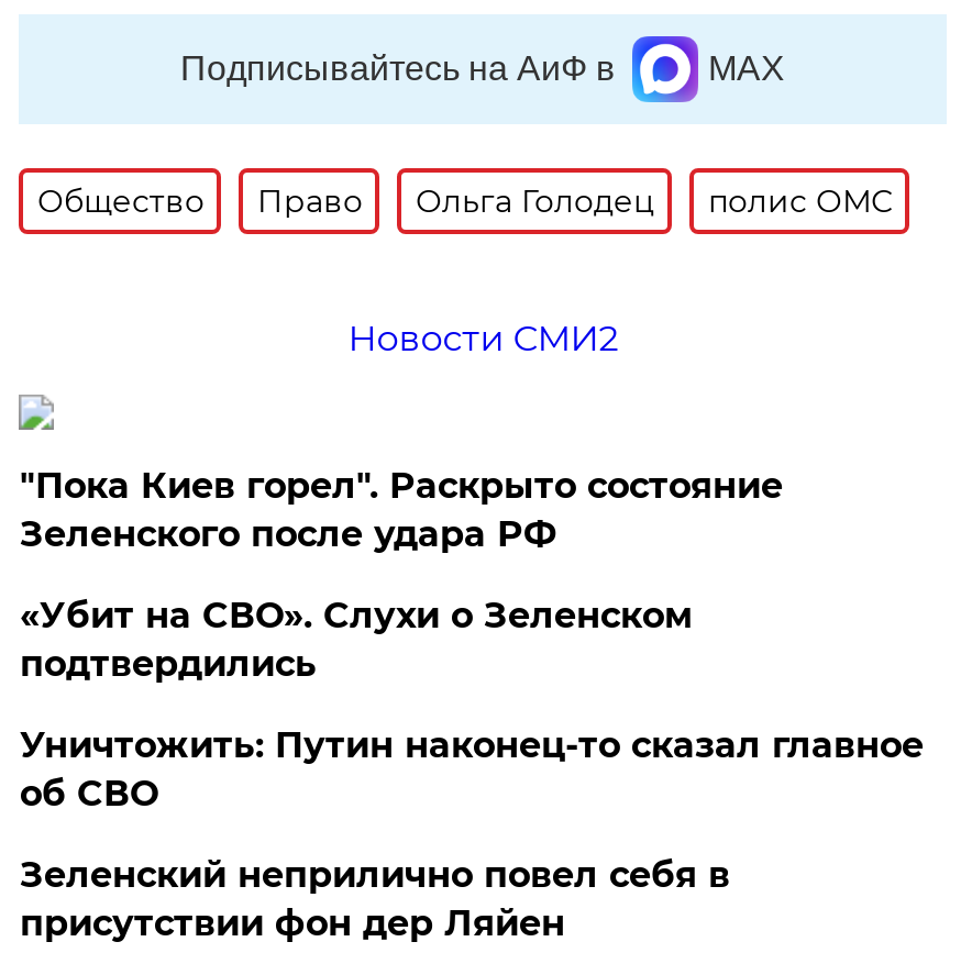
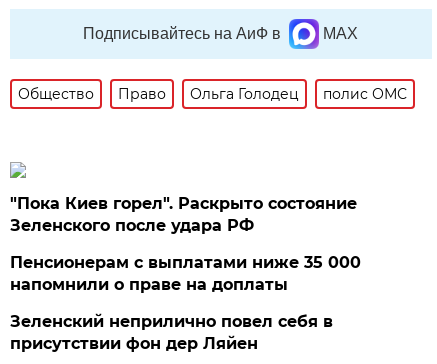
[348,317,618,359] Новости СМИ2 -> none
[20,594,923,814] «Убит на СВО». Слухи о Зеленском | подтвердились | Уничтожить: Путин наконец-то сказал главное | об СВО -> [10,253,361,294] Пенсионерам с выплатами ниже 35 000 | напомнили о праве на доплаты

